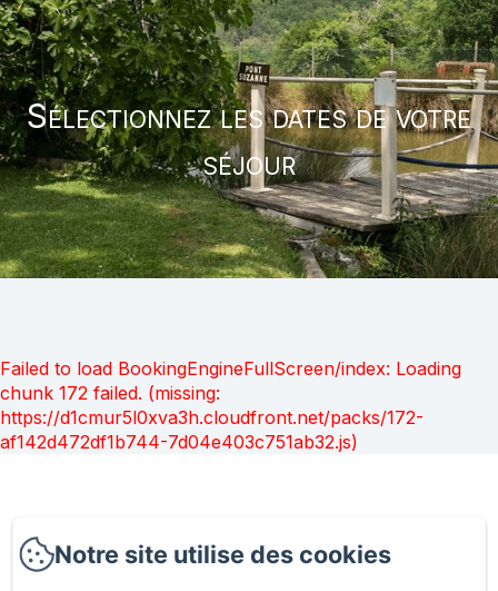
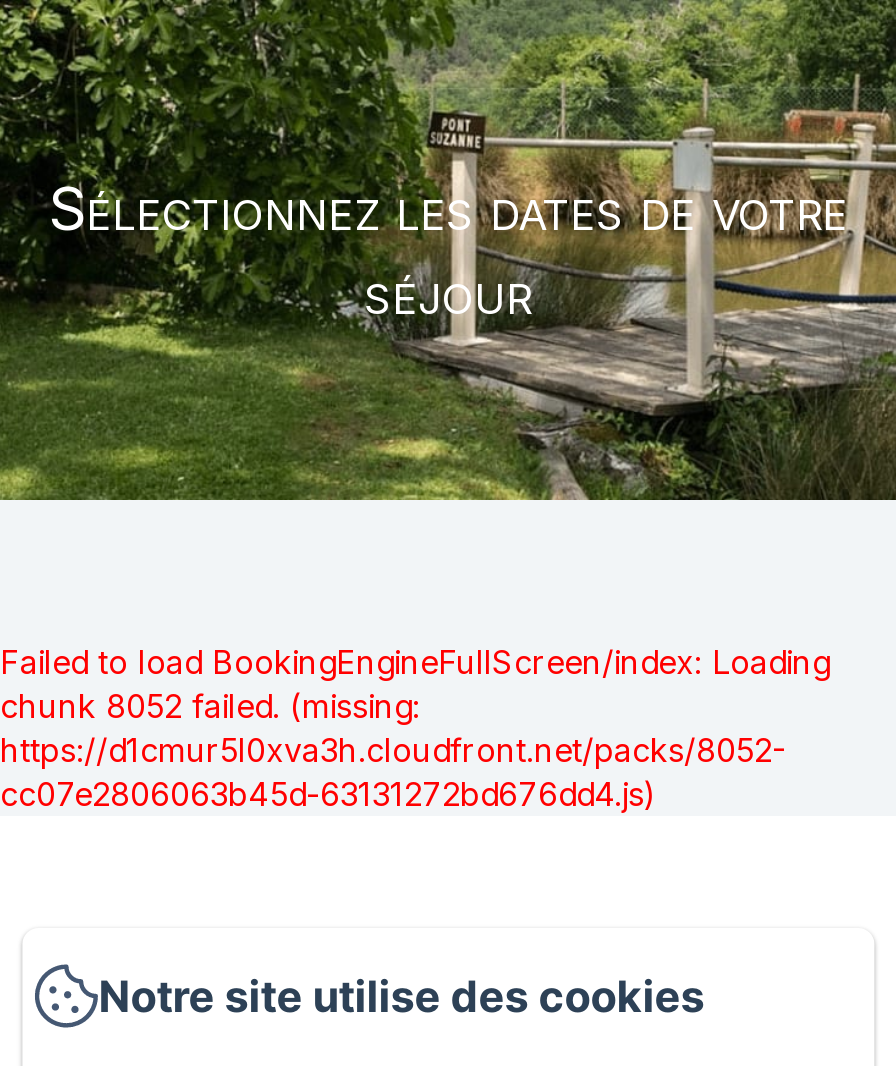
[0,382,424,453] chunk 172 failed. (missing: | https://d1cmur5l0xva3h.cloudfront.net/packs/172- | af142d472df1b744-7d04e403c751ab32.js) -> [0,686,786,814] chunk 8052 failed. (missing: | https://d1cmur5l0xva3h.cloudfront.net/packs/8052- | cc07e2806063b45d-63131272bd676dd4.js)

